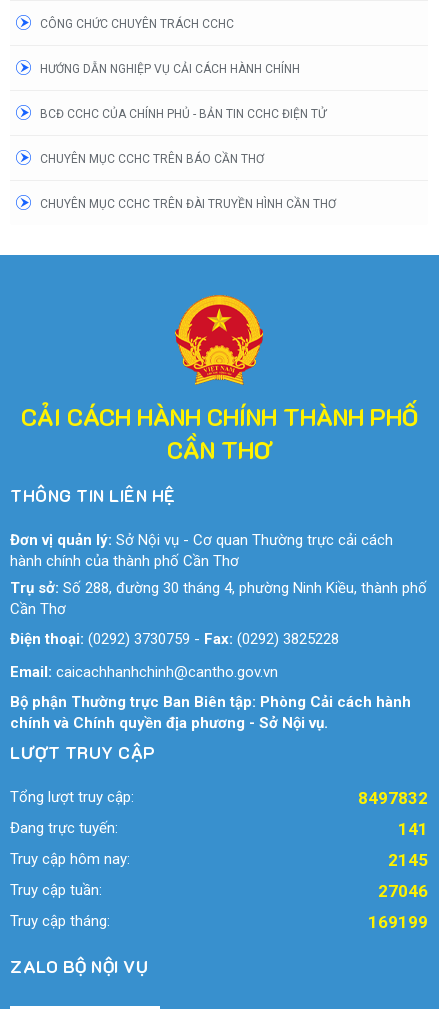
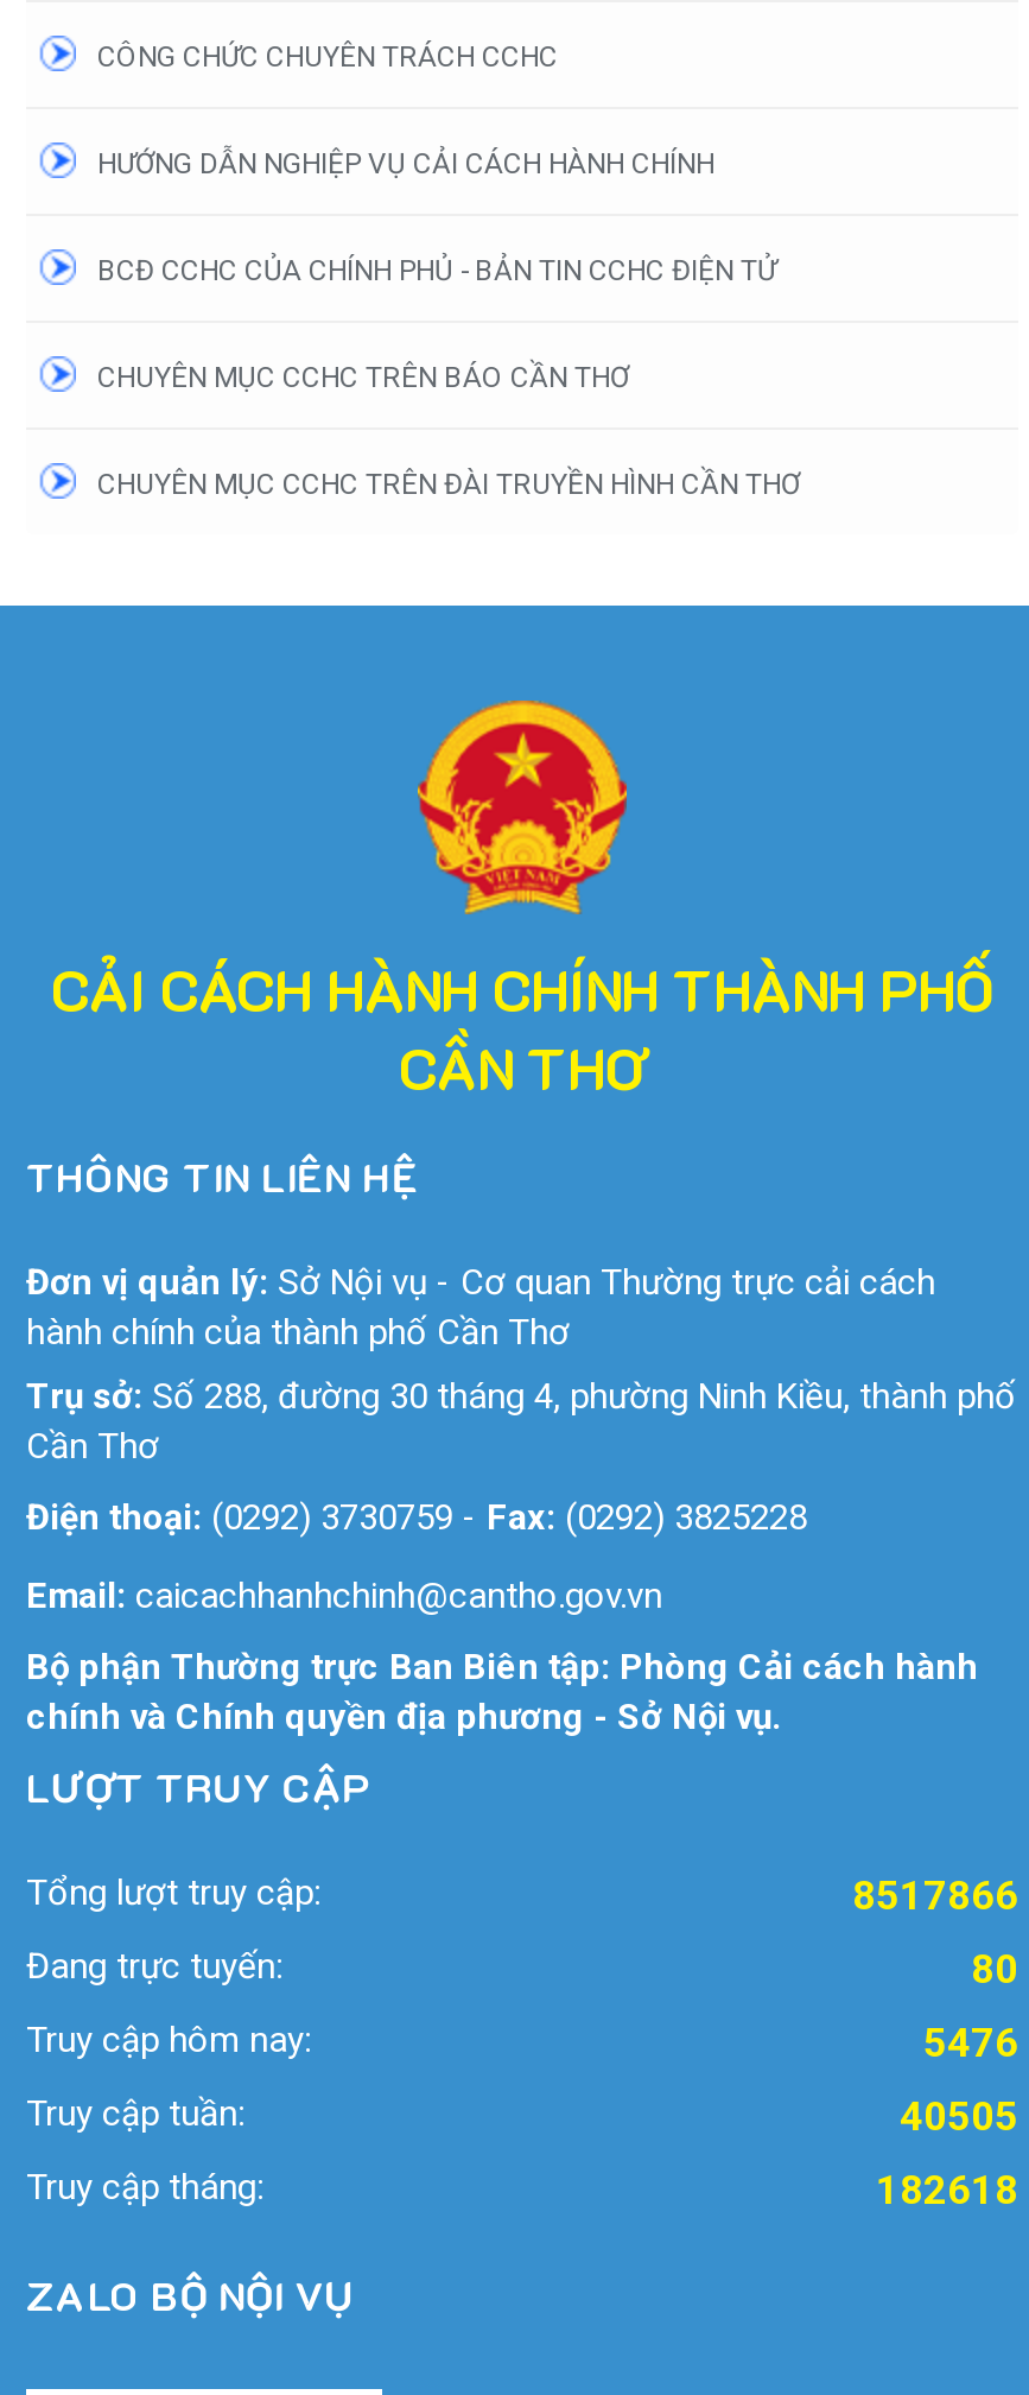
[358,788,428,808] 8497832 -> [852,1873,1018,1920] 8517866
[398,819,428,839] 141 -> [971,1946,1018,1994] 80
[388,850,428,870] 2145 -> [923,2020,1018,2067] 5476
[378,881,428,901] 27046 -> [900,2093,1018,2141] 40505
[368,912,428,932] 169199 -> [876,2167,1018,2215] 182618

